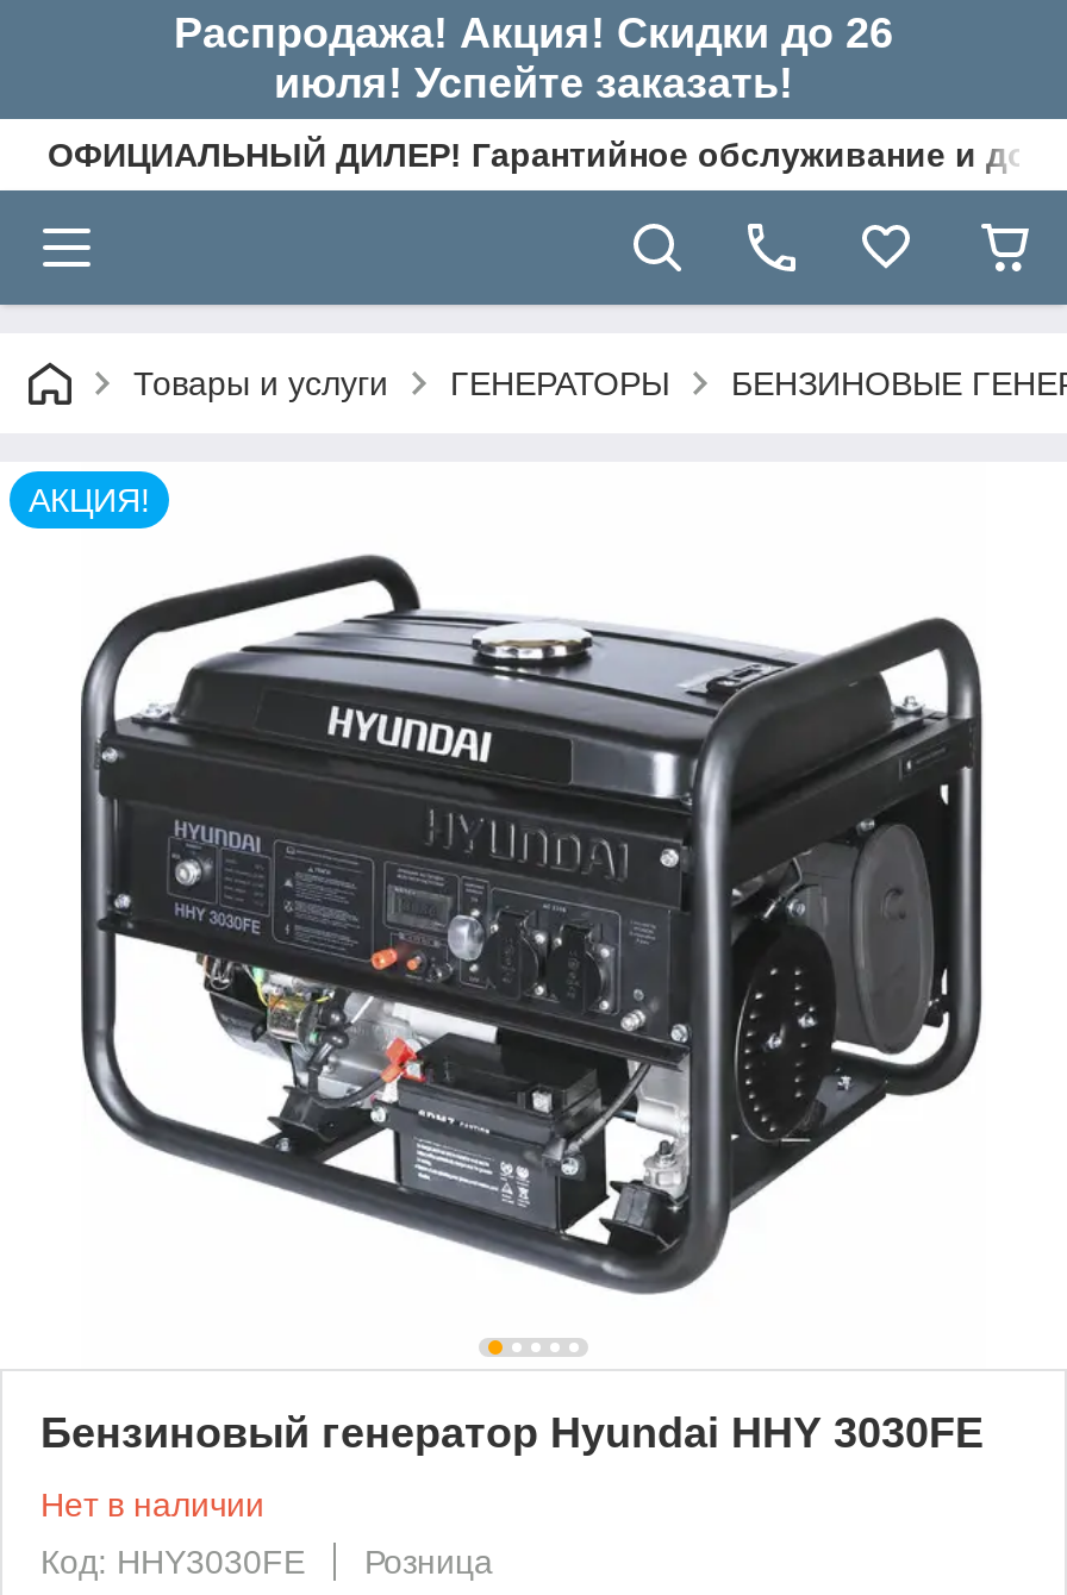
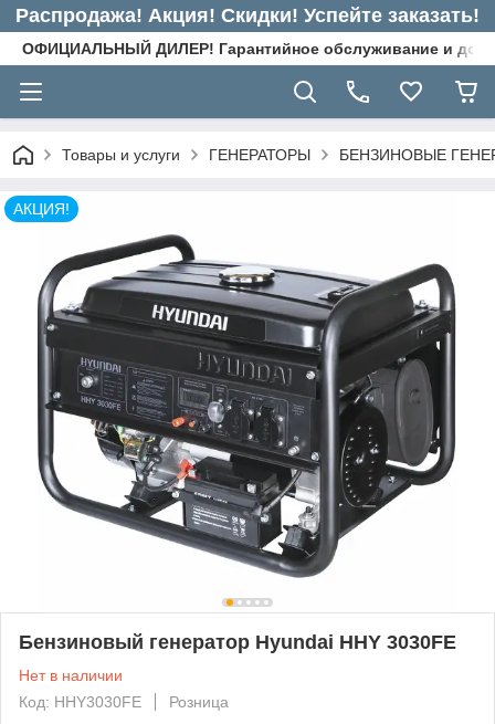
[174,10,893,107] Распродажа! Акция! Скидки до 26 | июля! Успейте заказать! -> [15,4,480,27] Распродажа! Акция! Скидки! Успейте заказать!

